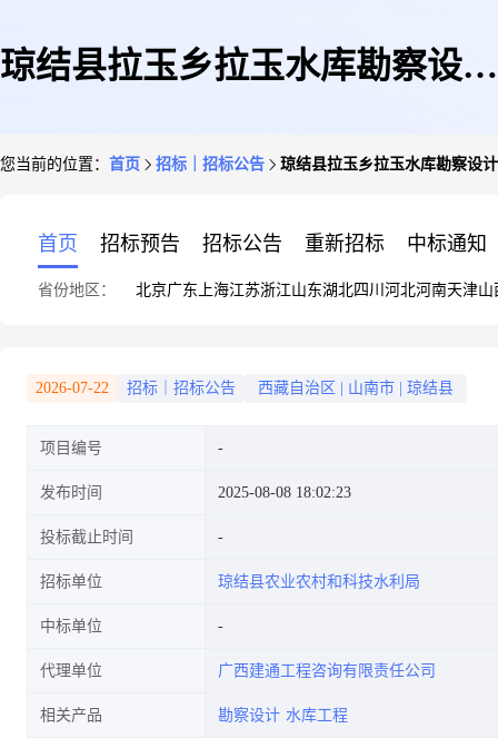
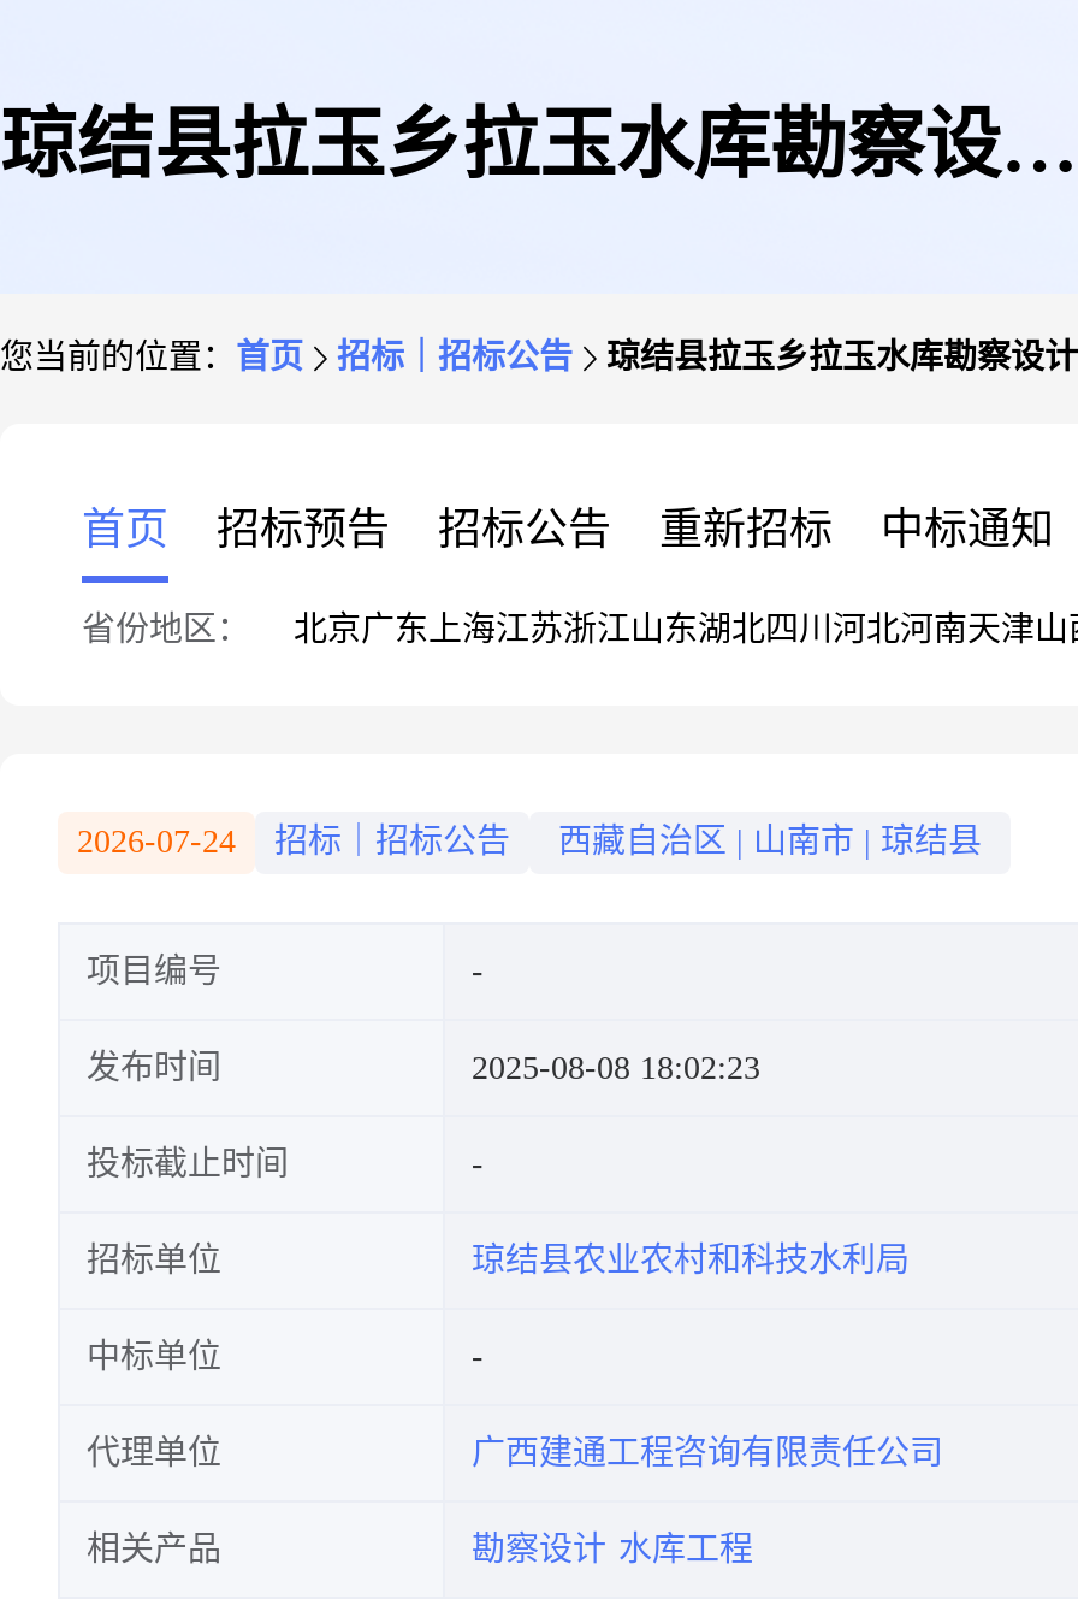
[36,380,109,396] 2026-07-22 -> [77,824,236,860] 2026-07-24

